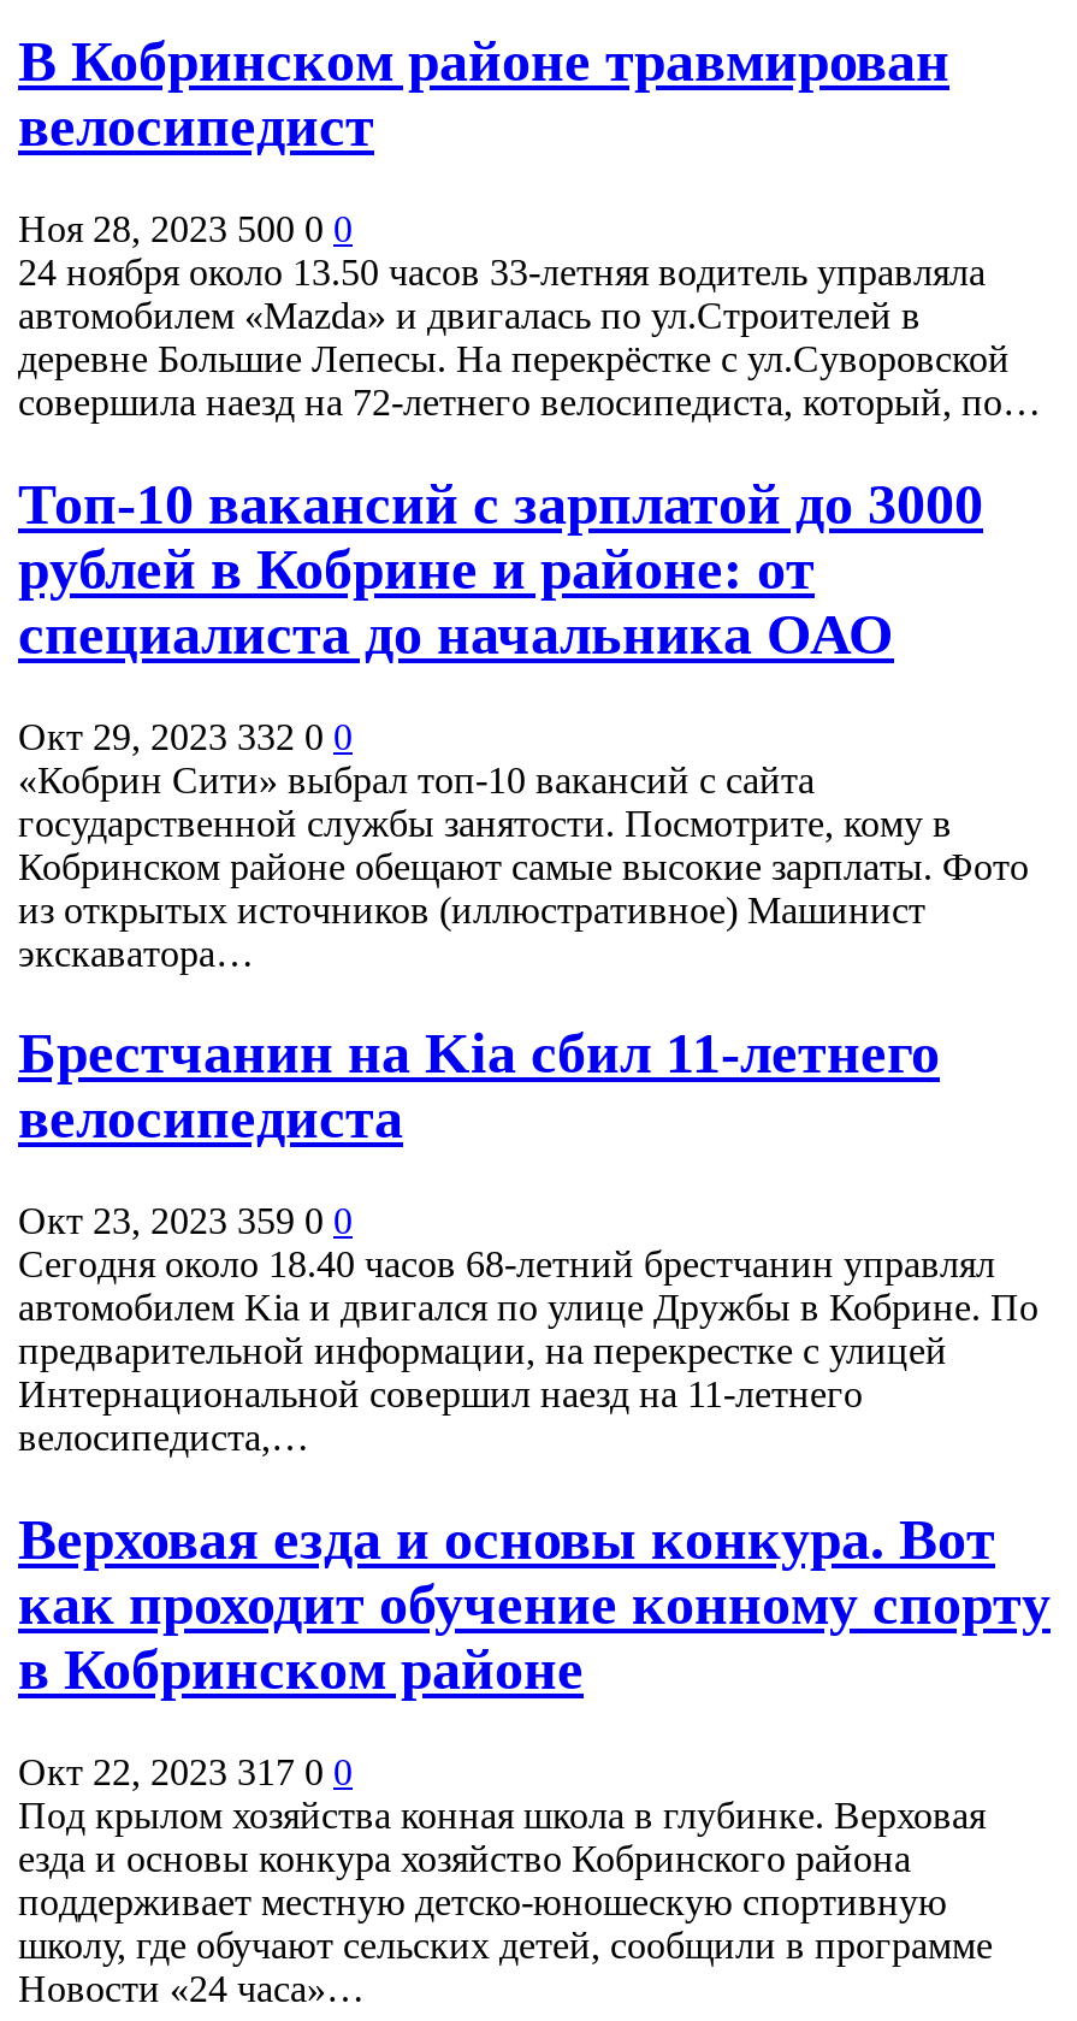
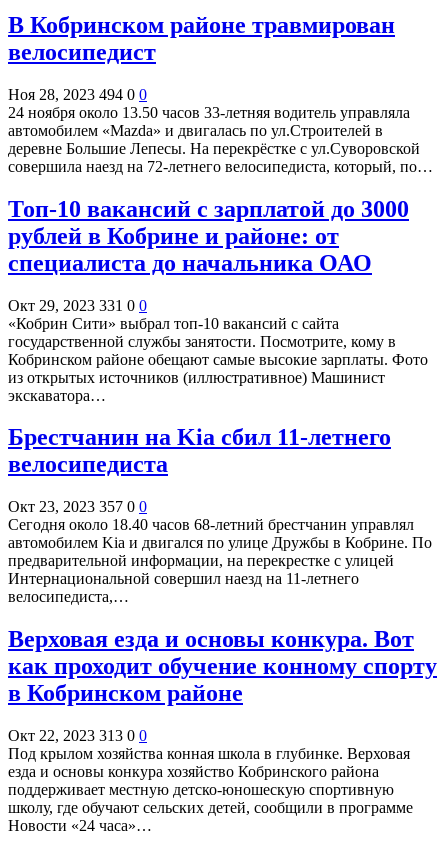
[18,208,353,248] Ноя 28, 2023 500 0 0 -> [8,86,147,103] Ноя 28, 2023 494 0 0
[18,715,353,756] Окт 29, 2023 332 0 0 -> [8,296,147,313] Окт 29, 2023 331 0 0
[18,1201,353,1242] Окт 23, 2023 359 0 0 -> [8,498,147,515] Окт 23, 2023 357 0 0
[18,1752,353,1793] Окт 22, 2023 317 0 0 -> [8,727,147,744] Окт 22, 2023 313 0 0

